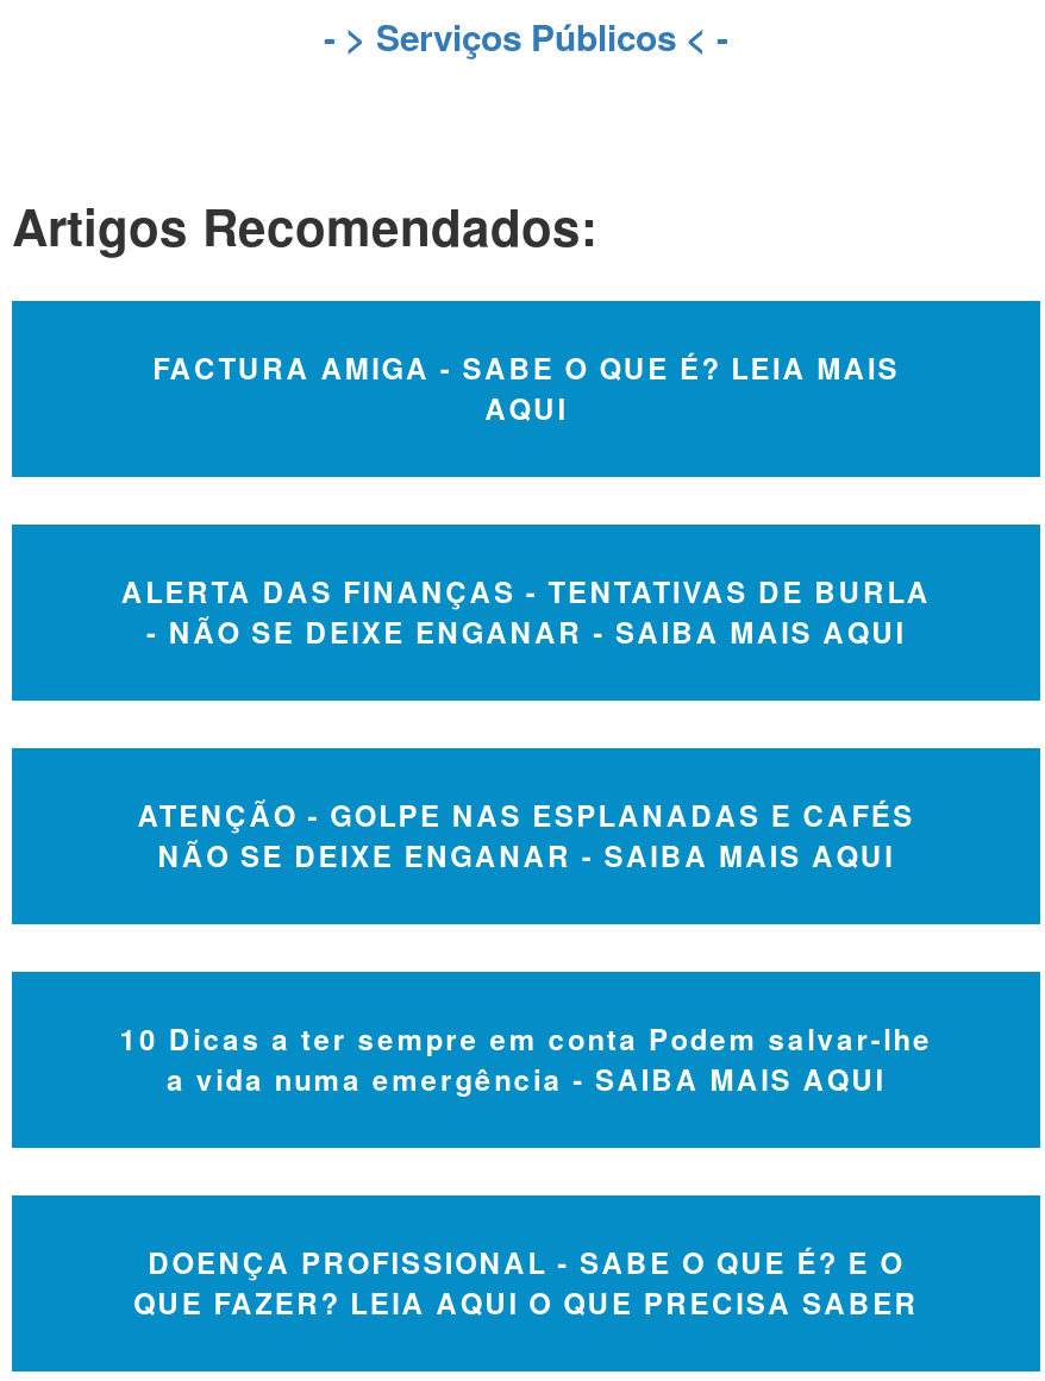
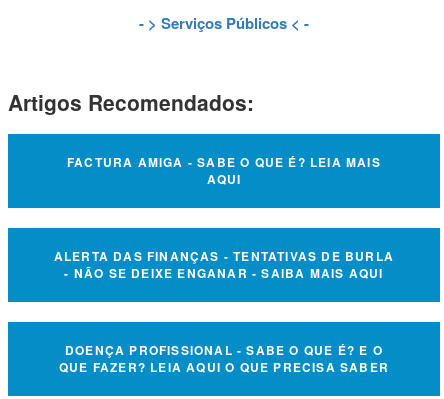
[137,794,915,877] ATENÇÃO - GOLPE NAS ESPLANADAS E CAFÉS | NÃO SE DEIXE ENGANAR - SAIBA MAIS AQUI -> none
[120,1017,932,1101] 10 Dicas a ter sempre em conta Podem salvar-lhe | a vida numa emergência - SAIBA MAIS AQUI -> none

